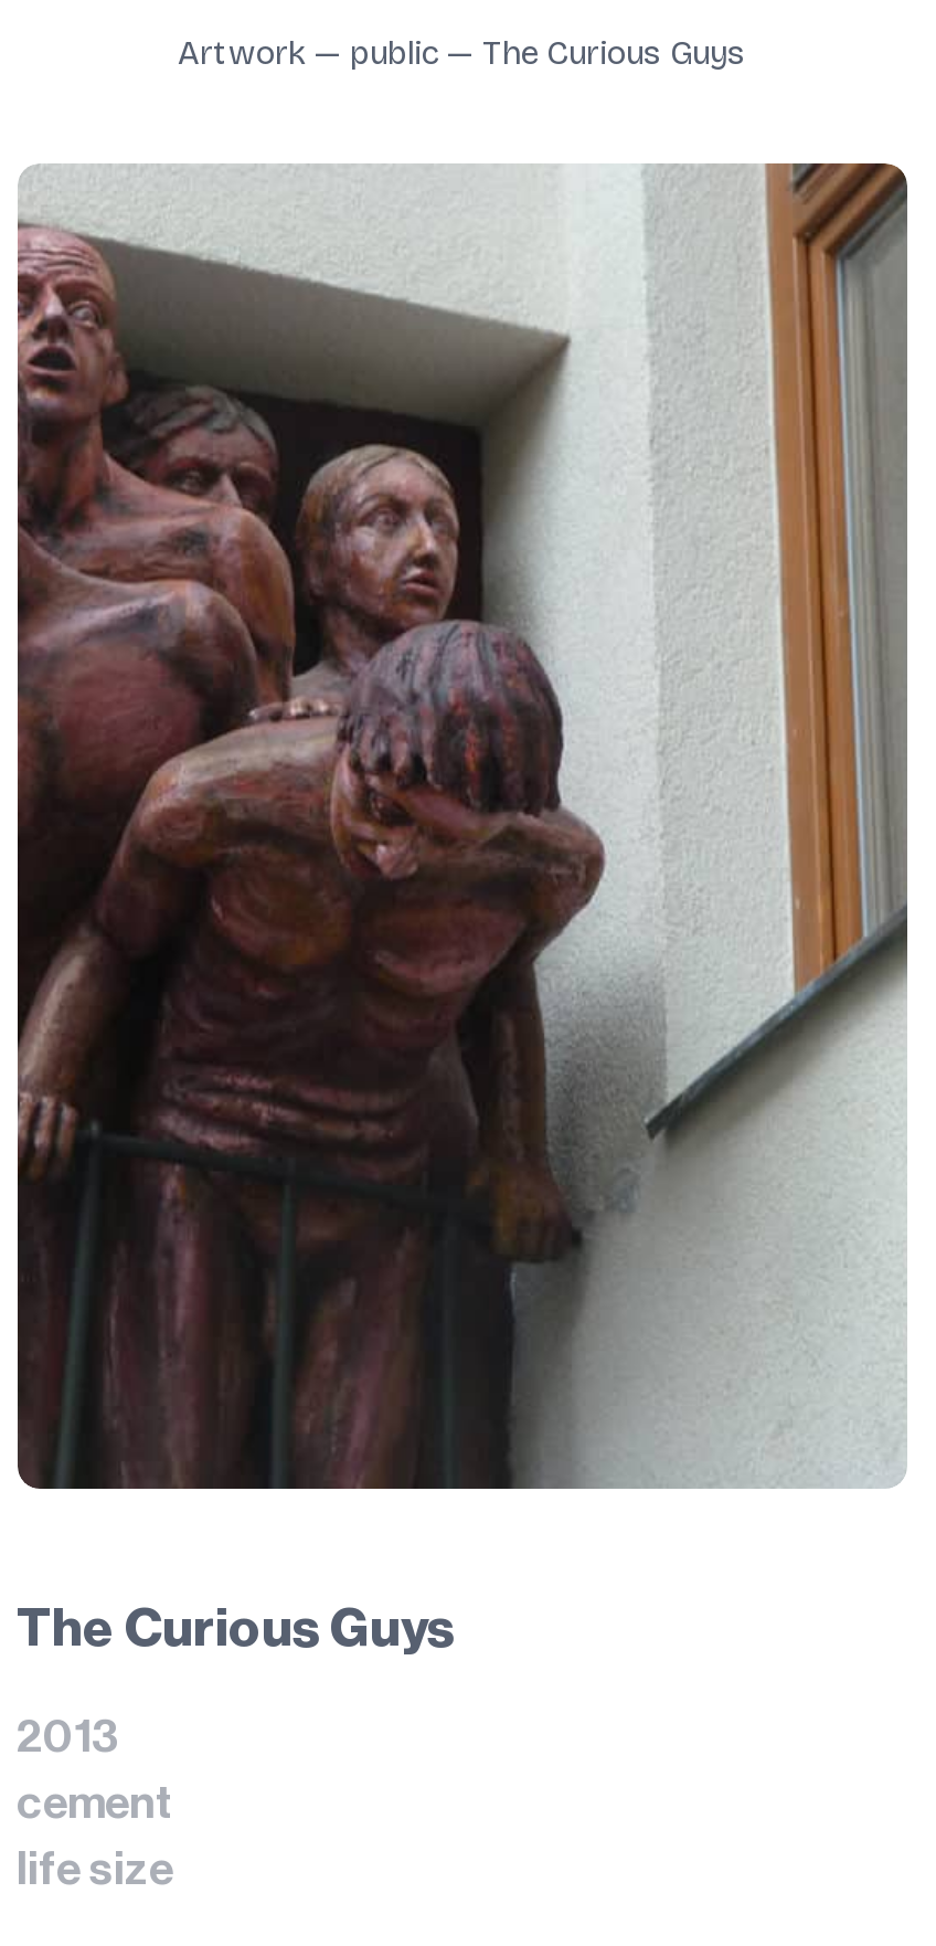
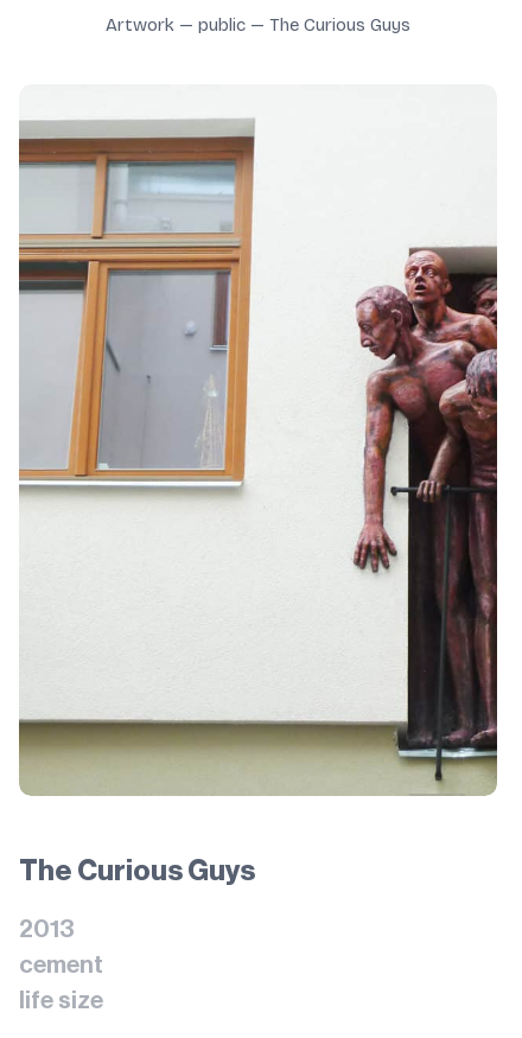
[15,161,910,1489] [image] -> [18,84,498,796] [image]

